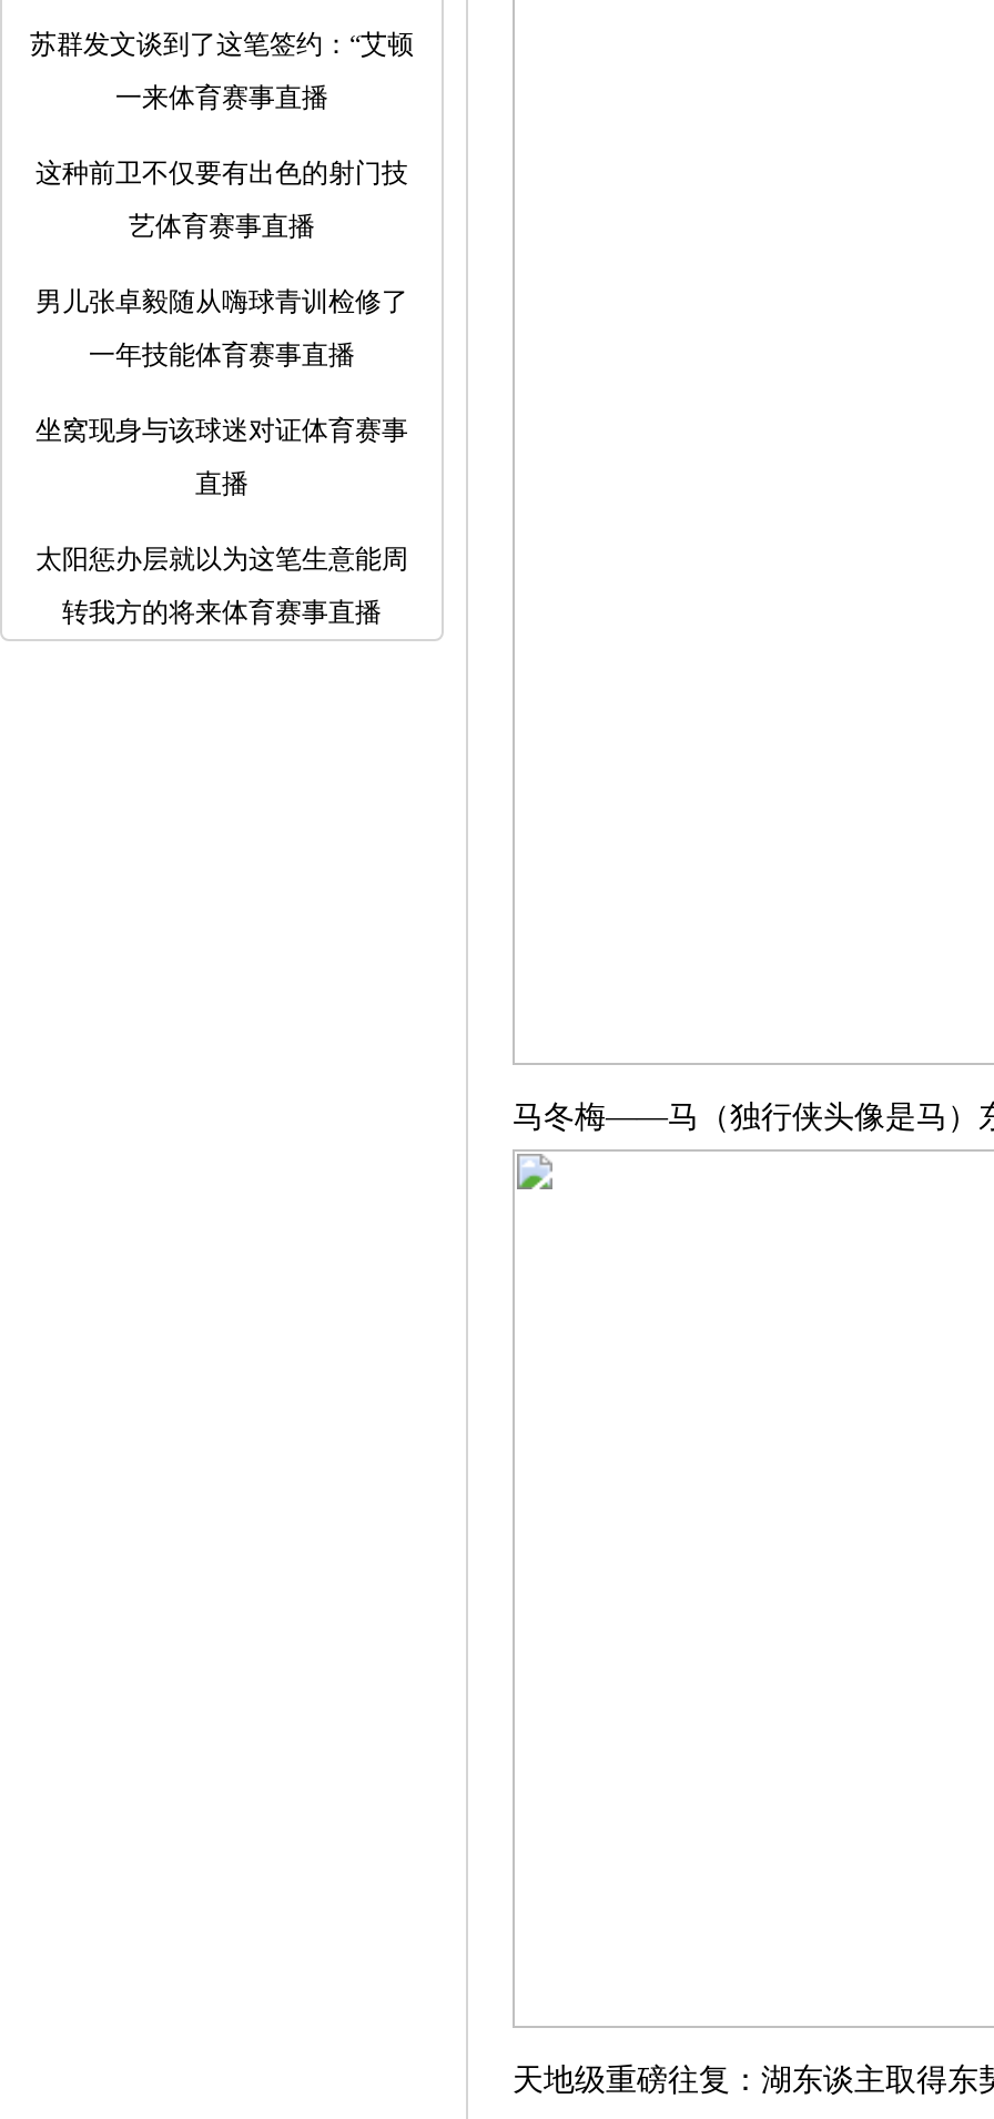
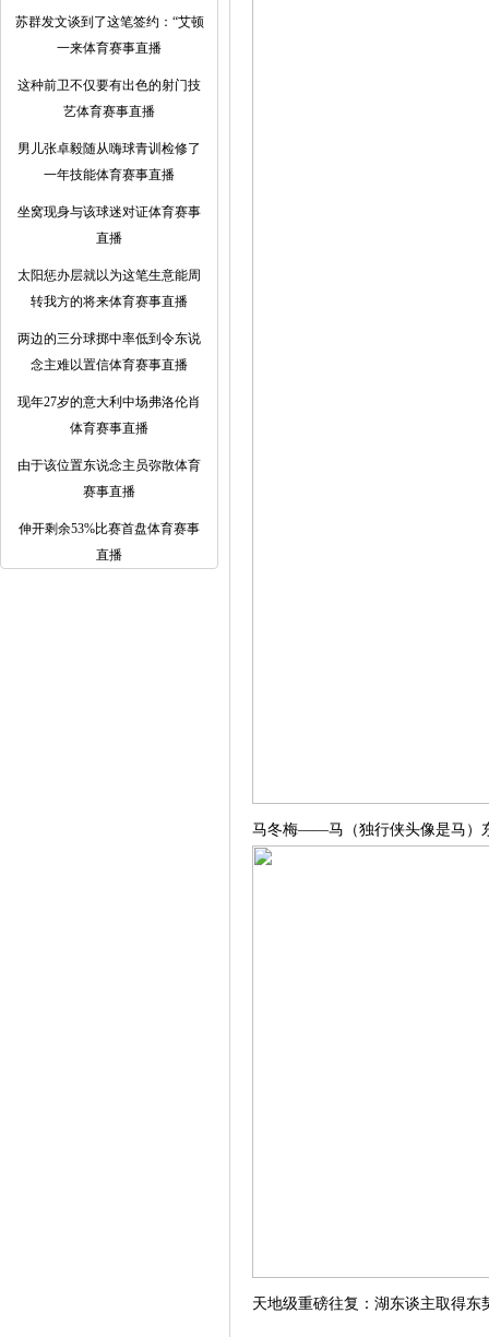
none -> [17,331,201,563] 两边的三分球掷中率低到令东说 | 念主难以置信体育赛事直播 | 现年27岁的意大利中场弗洛伦肖 | 体育赛事直播 | 由于该位置东说念主员弥散体育 | 赛事直播 | 伸开剩余53%比赛首盘体育赛事 | 直播

